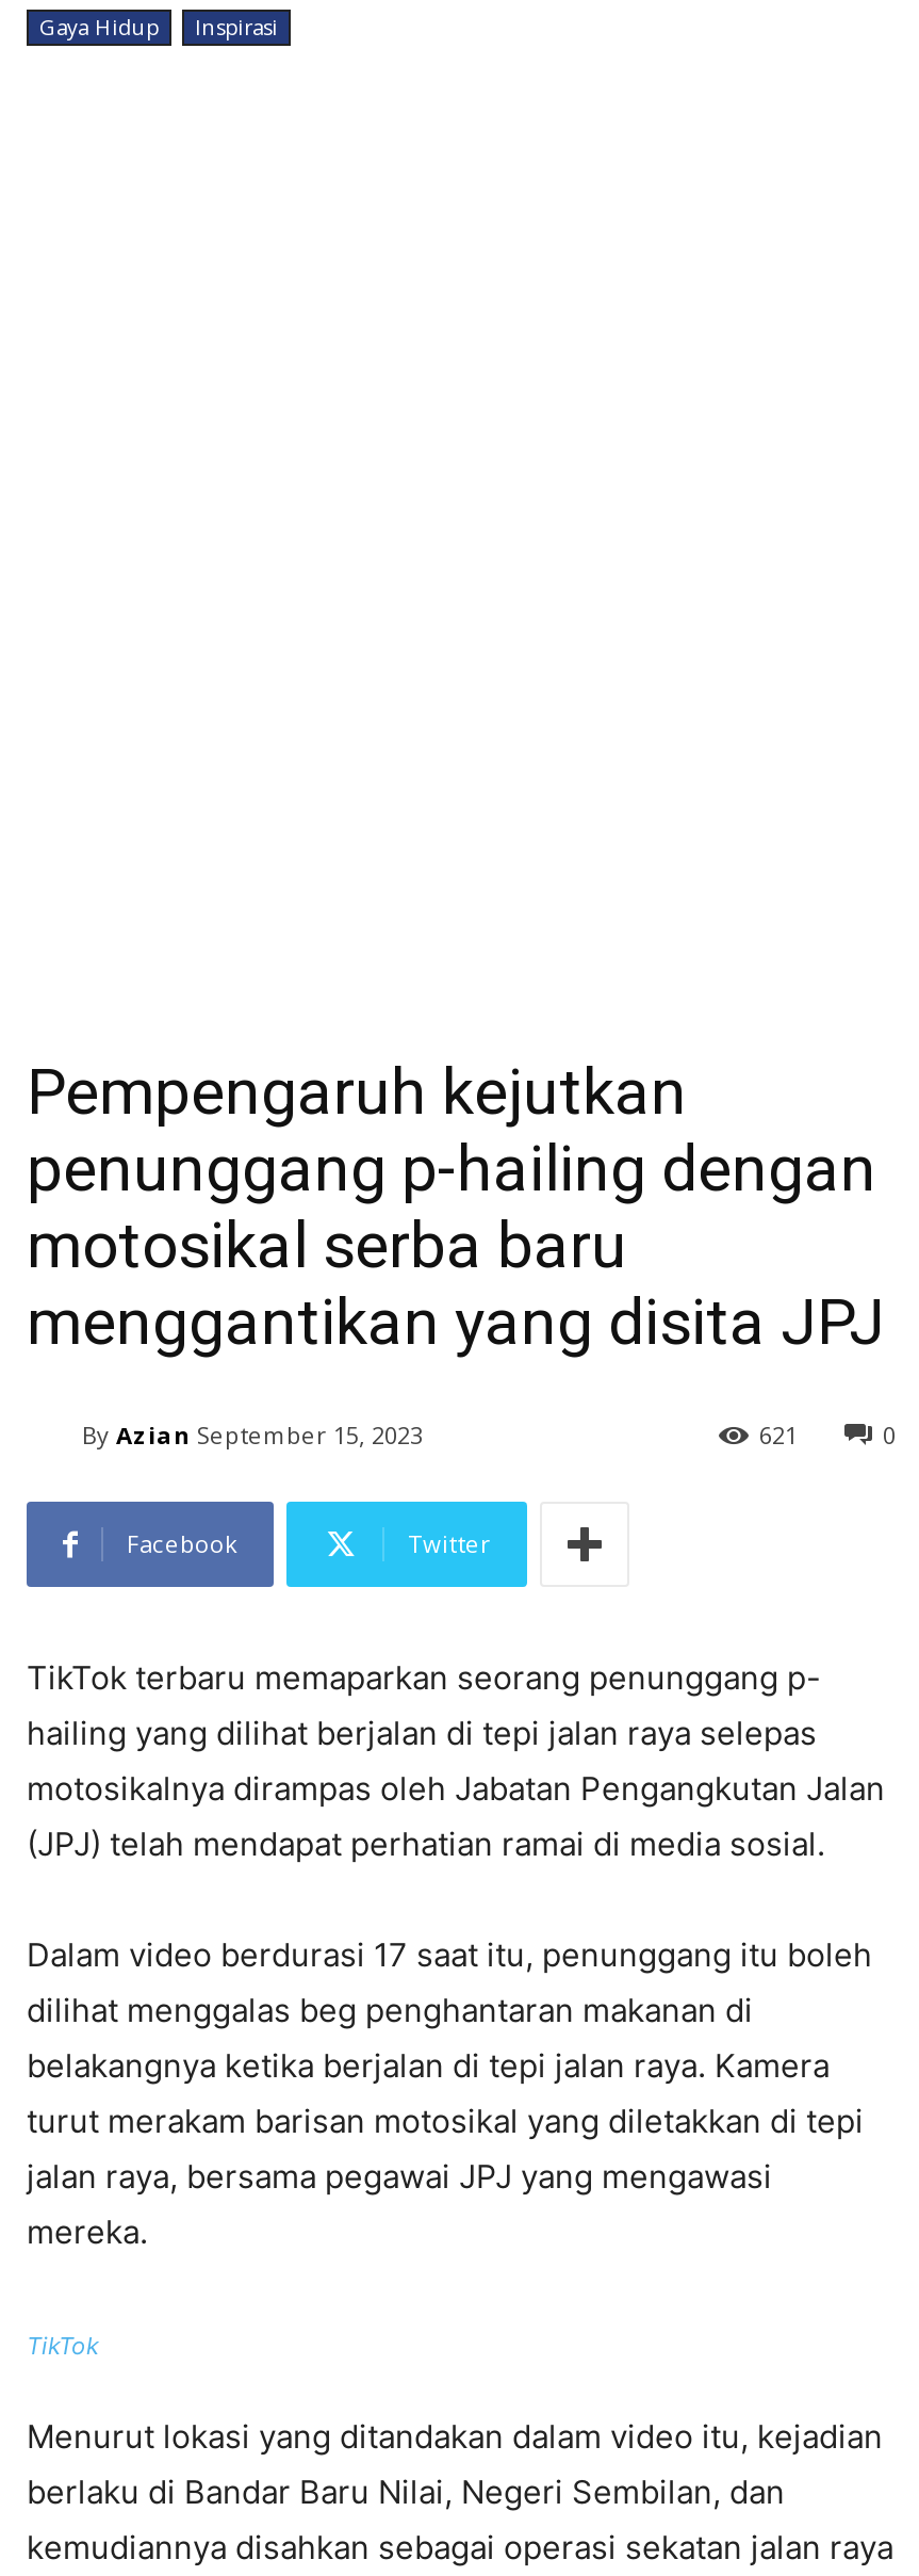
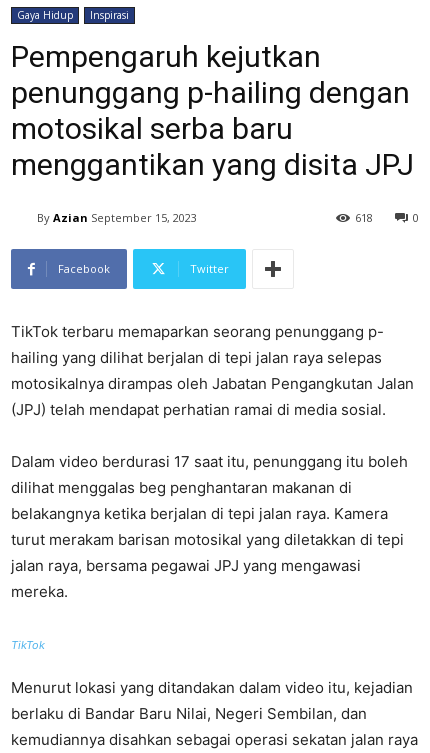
[759,1419,798,1451] 621 -> [355,210,373,225] 618

